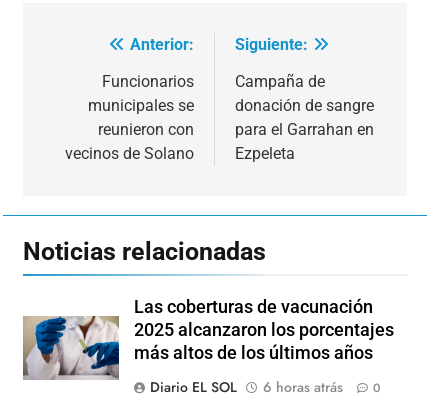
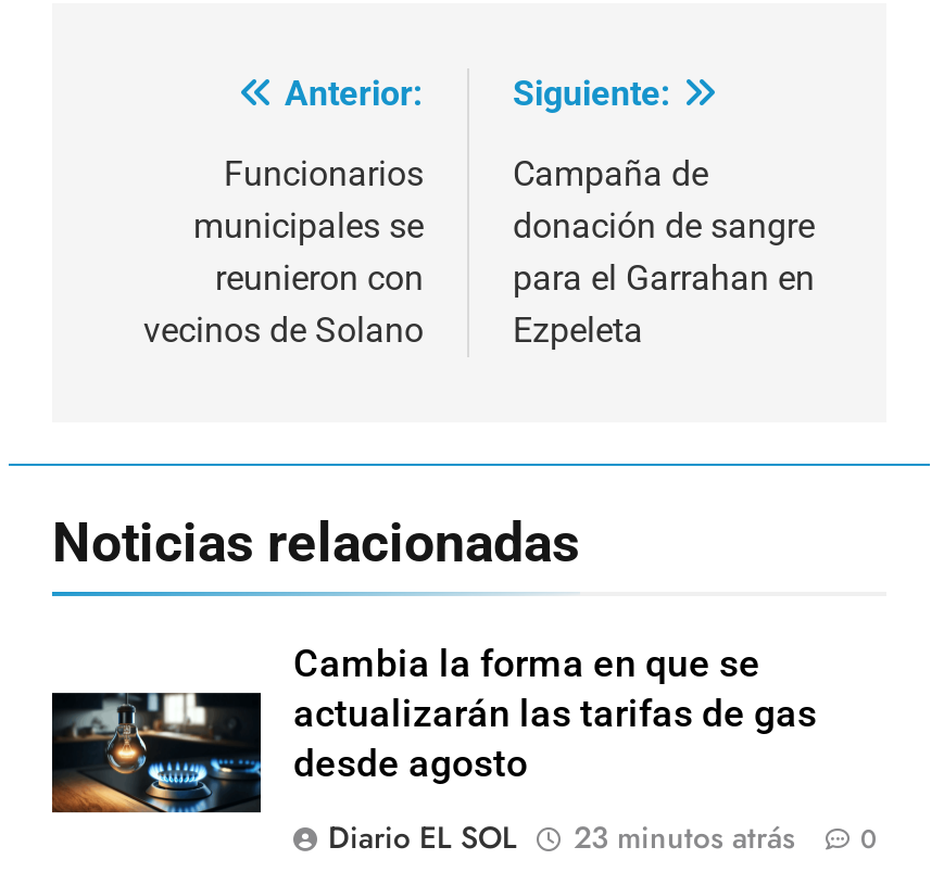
[22,297,394,381] [image] | Las coberturas de vacunación | 2025 alcanzaron los porcentajes | más altos de los últimos años -> [50,643,817,822] [image] | Cambia la forma en que se | actualizarán las tarifas de gas | desde agosto
[263,377,343,397] 6 horas atrás -> [574,816,795,860] 23 minutos atrás

